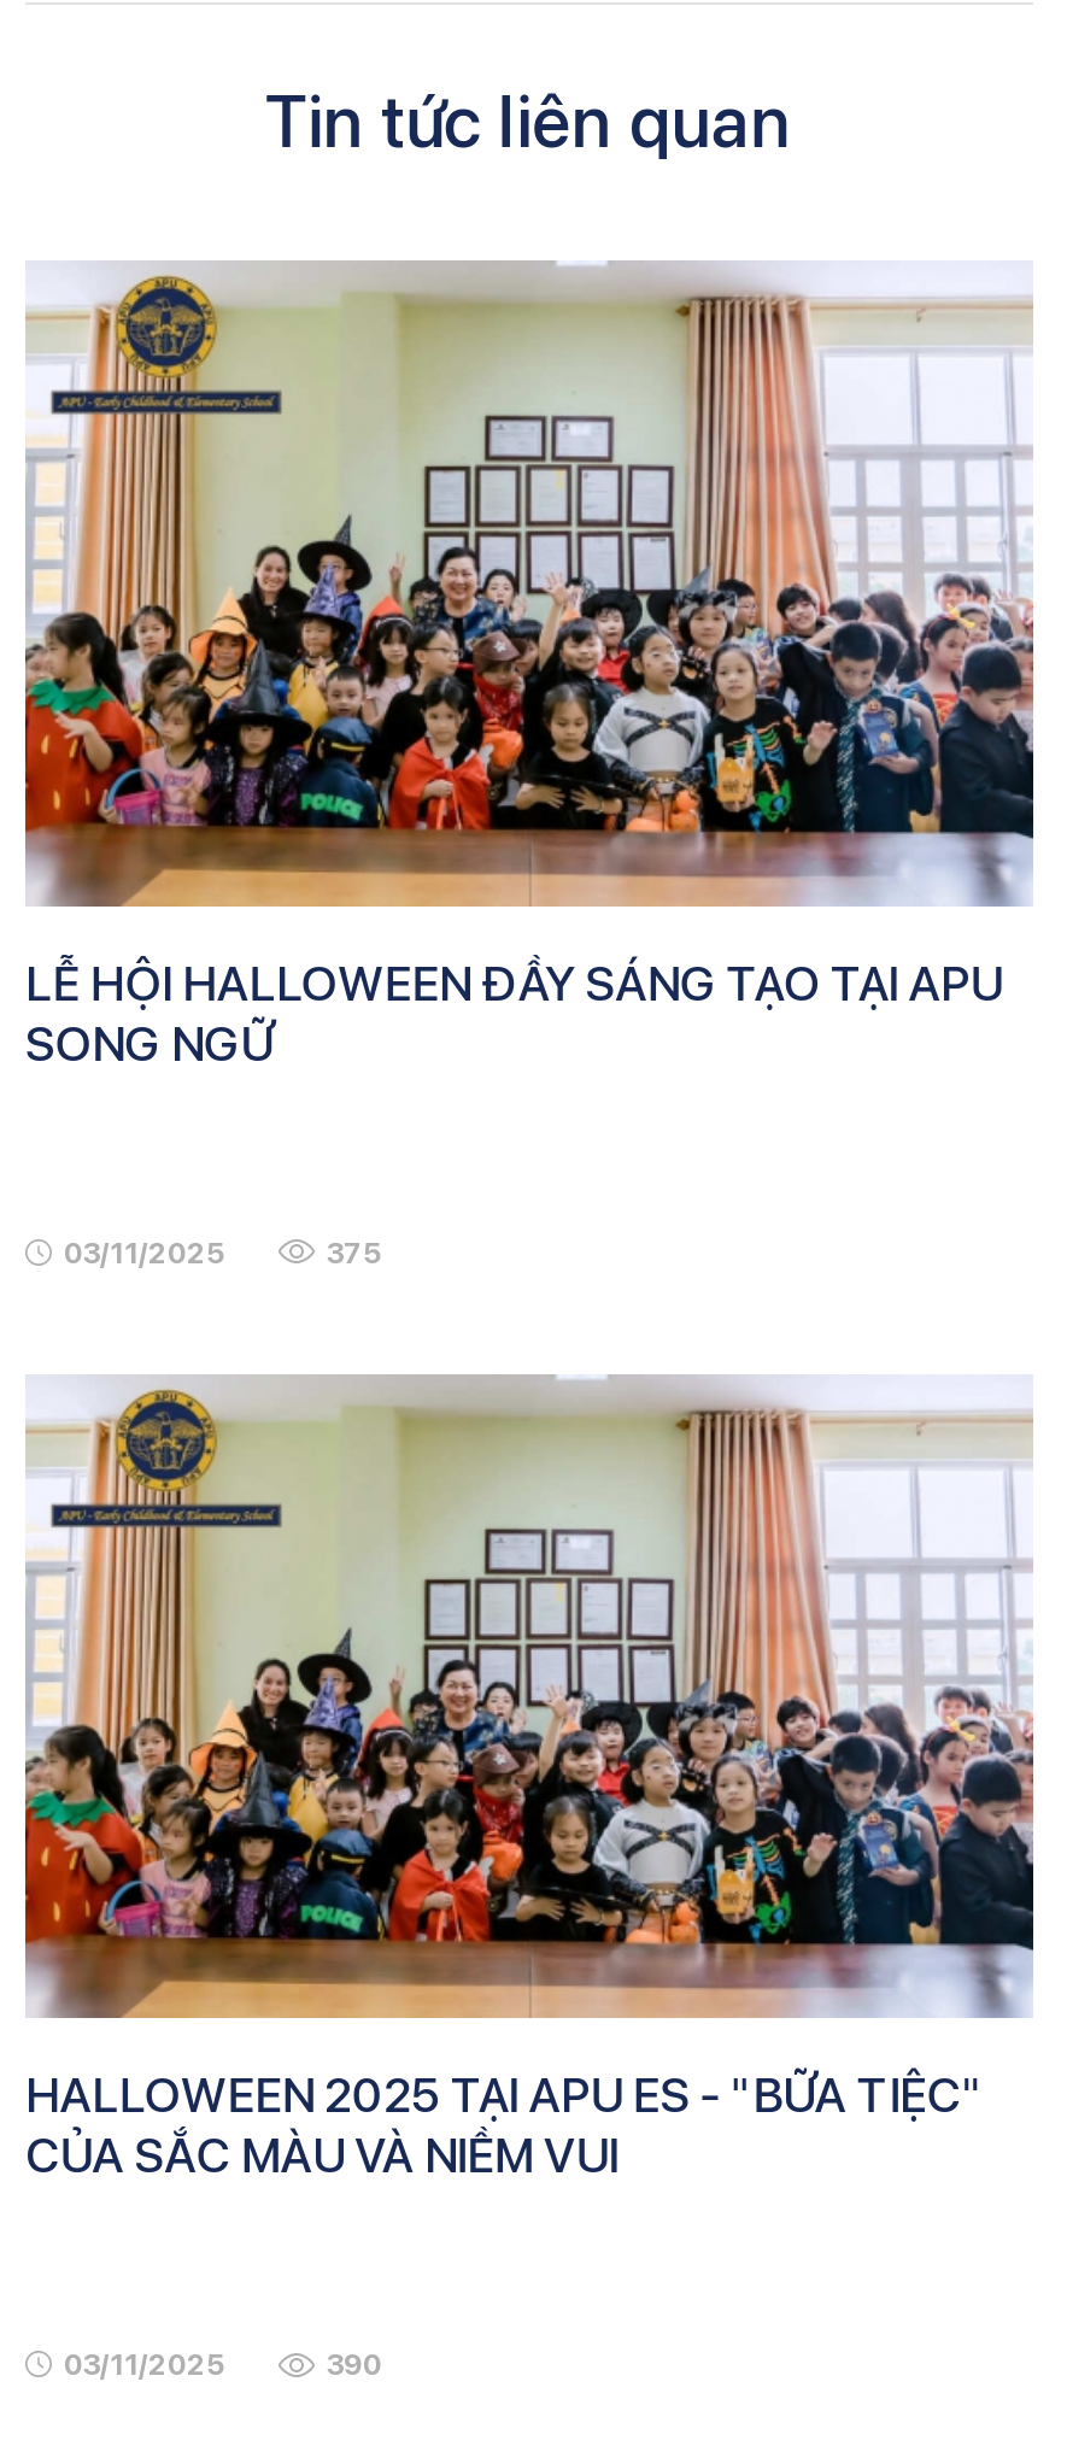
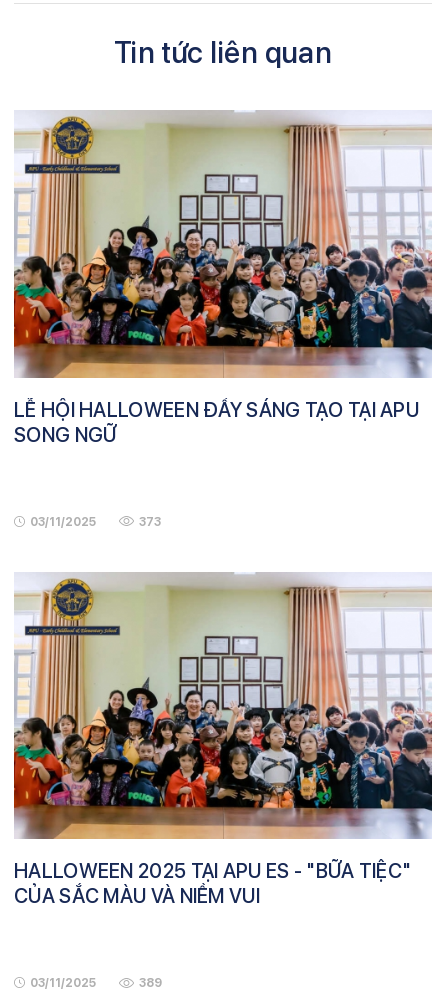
[322,1236,380,1269] 375 -> [137,514,161,528] 373
[322,2348,382,2382] 390 -> [137,976,162,990] 389

